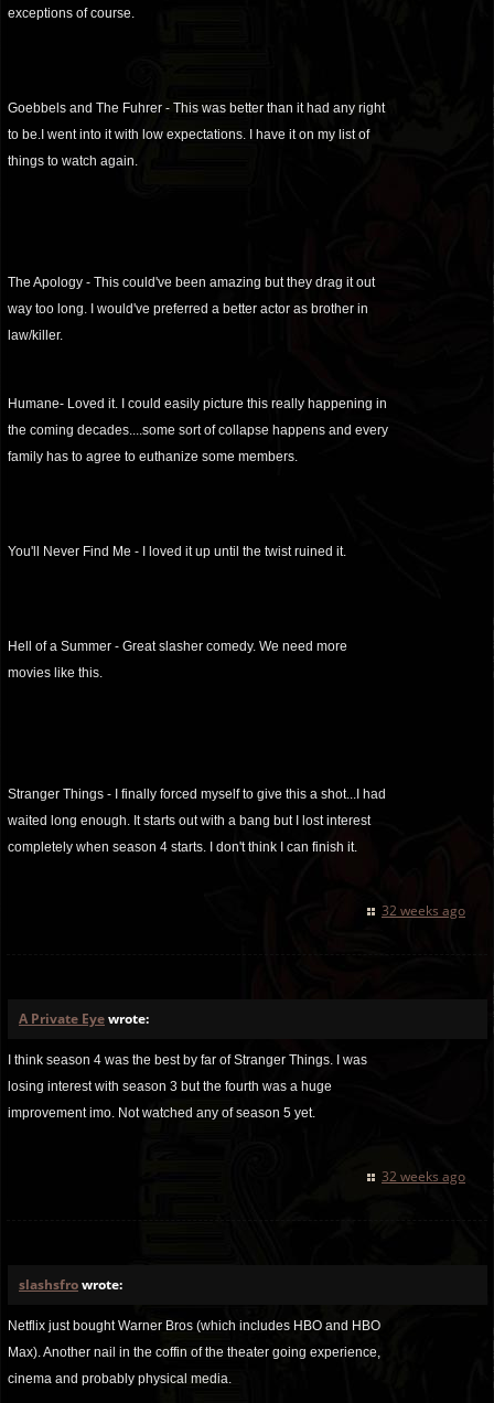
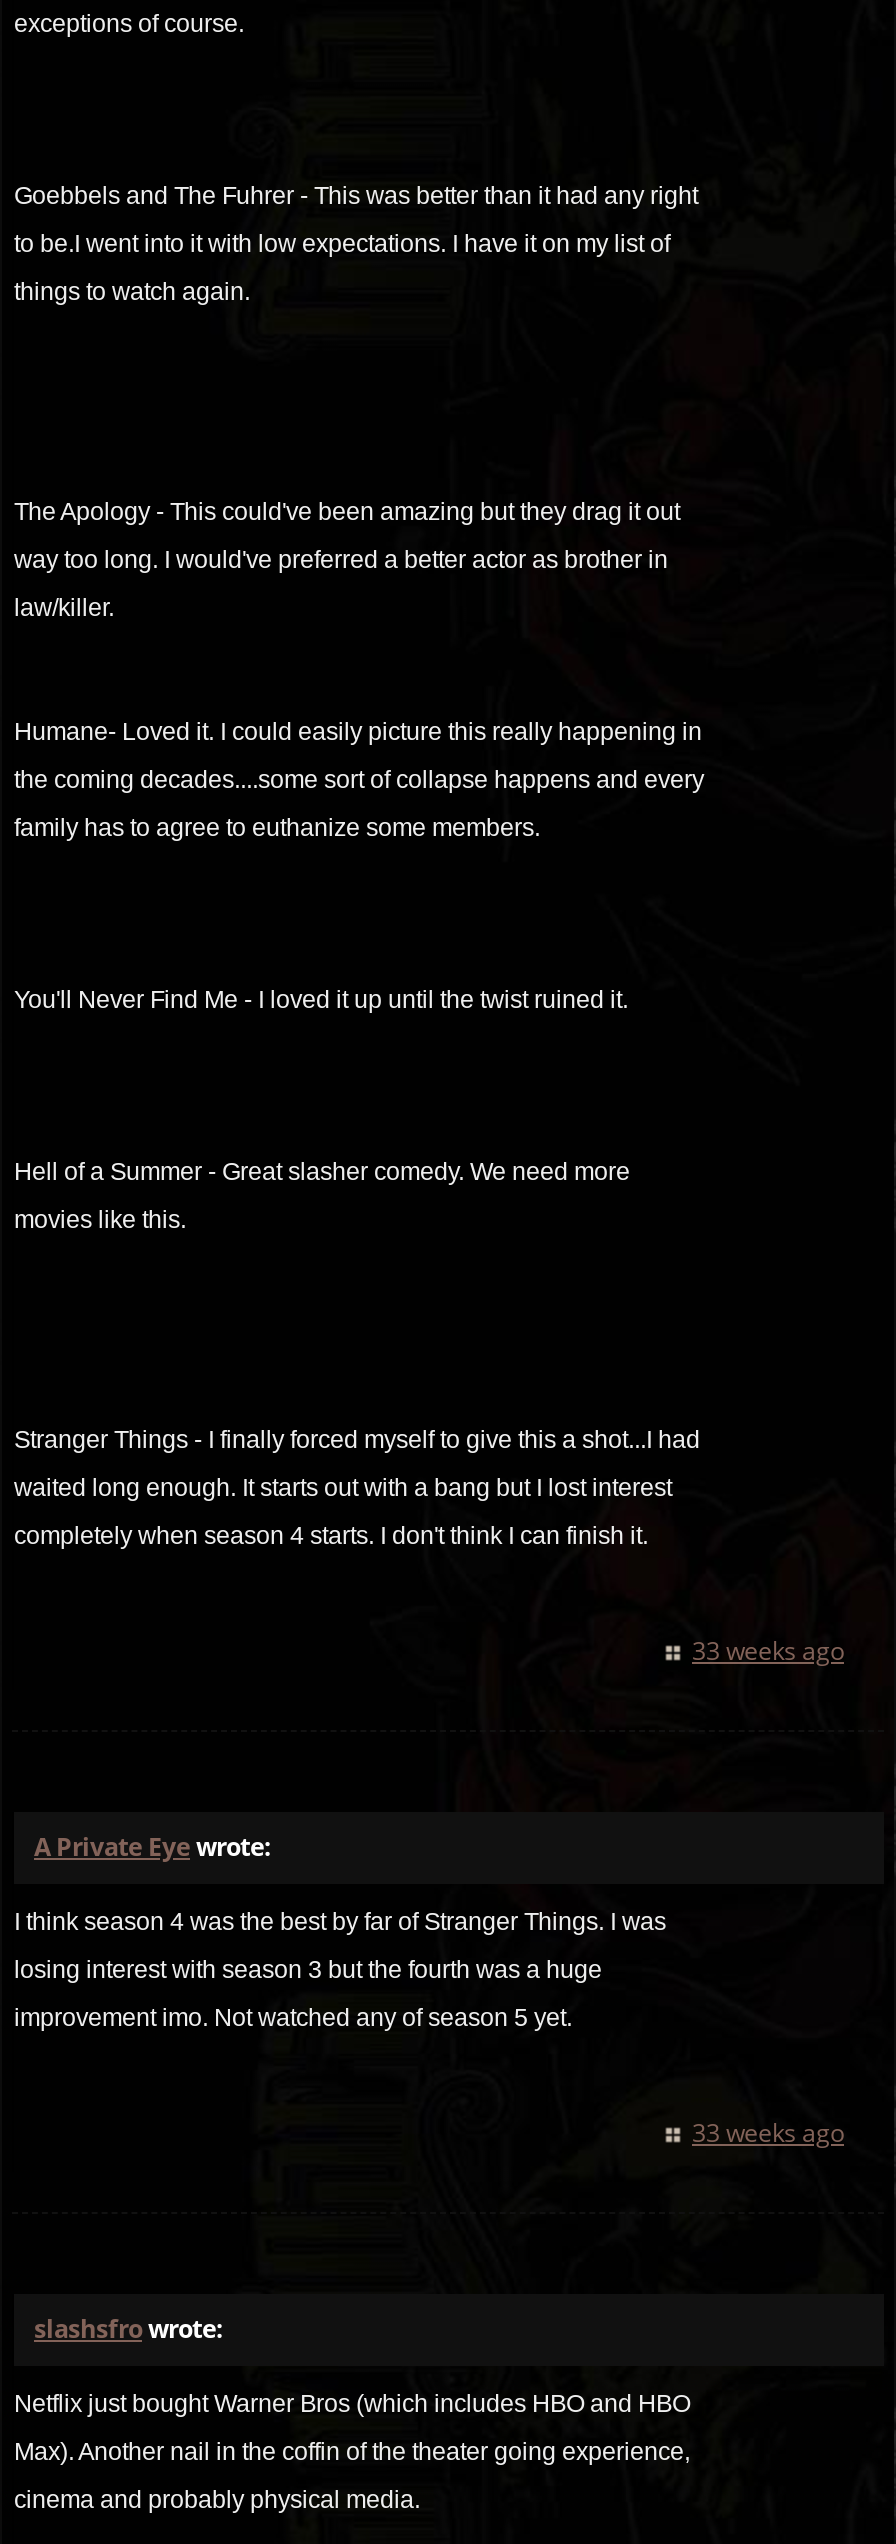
[382,901,465,920] 32 weeks ago -> [692,1634,844,1668] 33 weeks ago
[382,1167,465,1186] 32 weeks ago -> [692,2116,844,2150] 33 weeks ago

